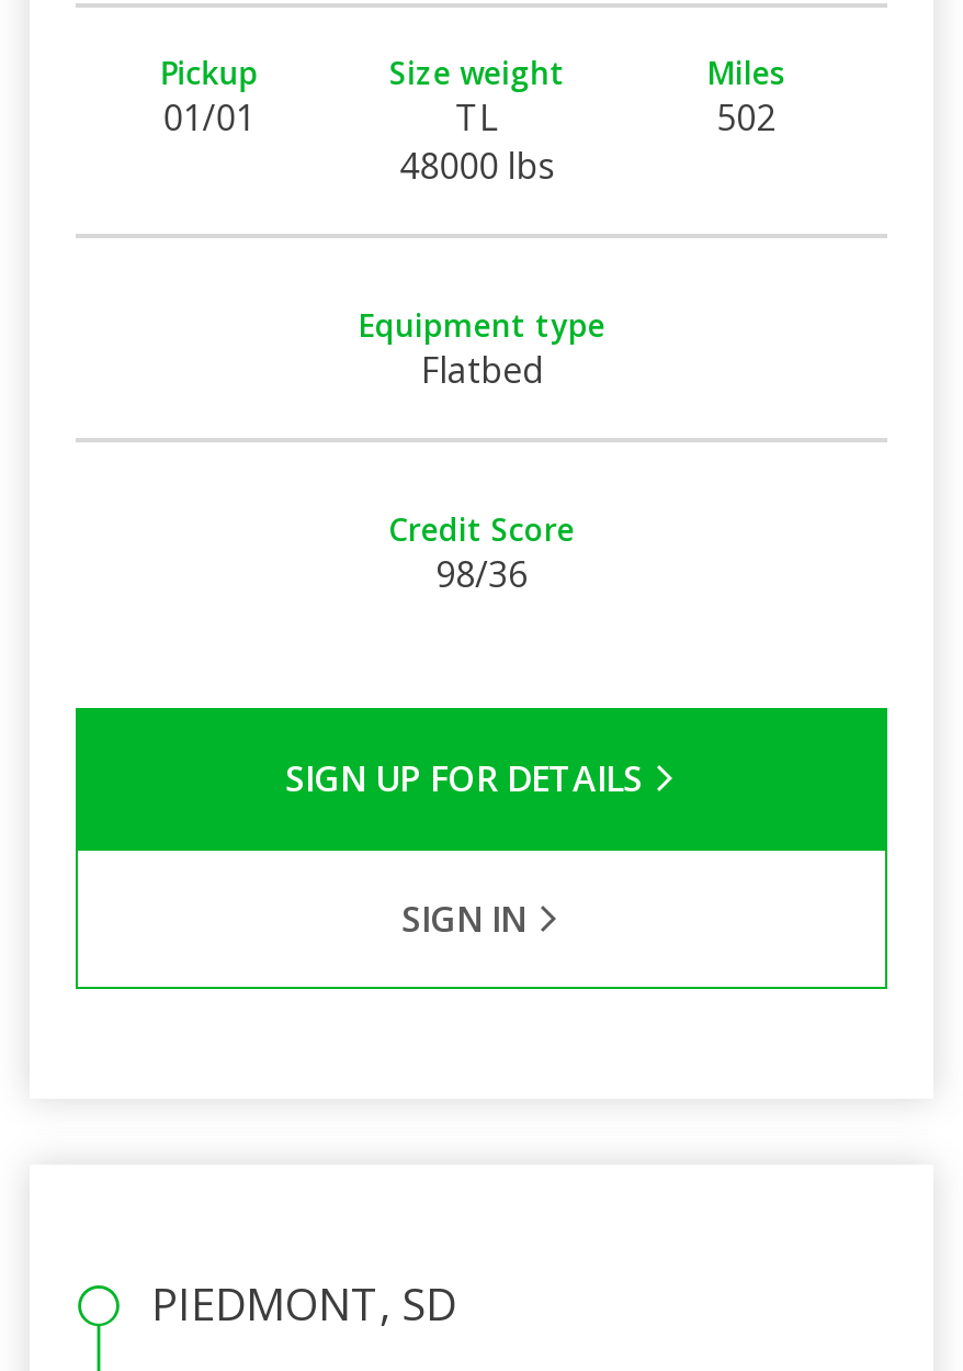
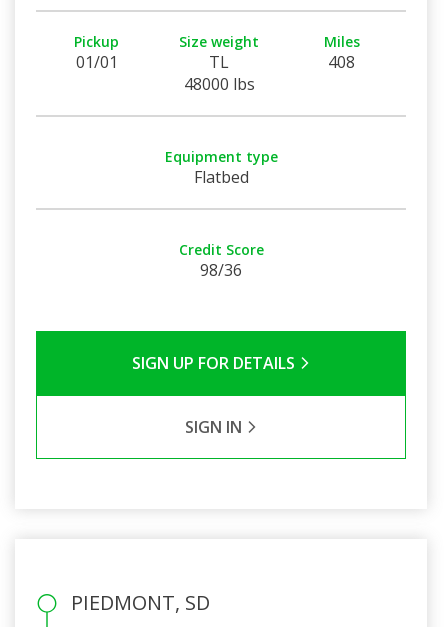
[716,93,775,141] 502 -> [328,51,355,73] 408

